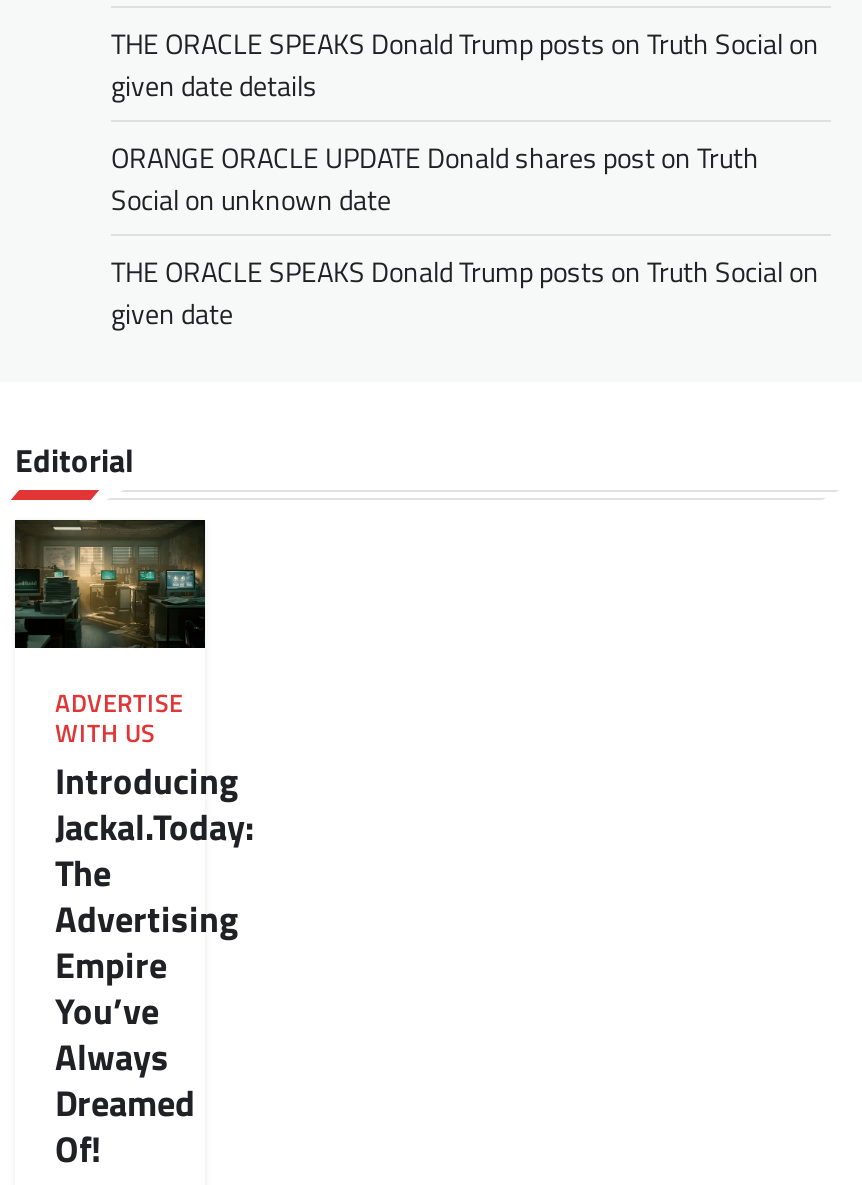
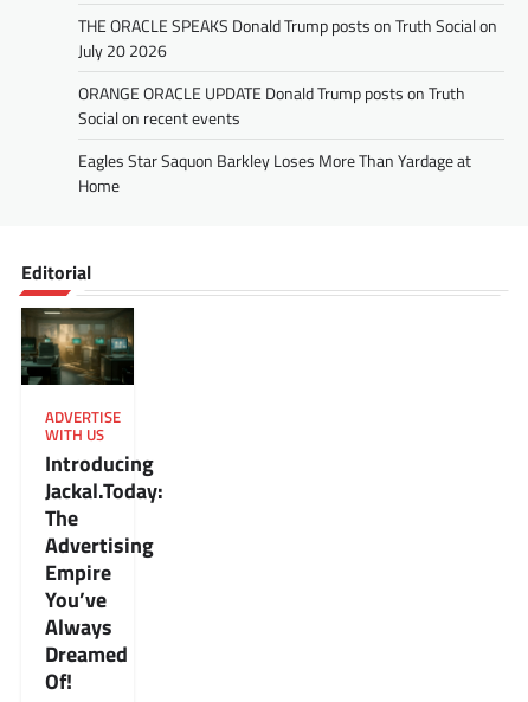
[111,64,317,106] given date details -> [78,38,167,63] July 20 2026
[111,136,759,220] ORANGE ORACLE UPDATE Donald shares post on Truth | Social on unknown date -> [78,81,465,131] ORANGE ORACLE UPDATE Donald Trump posts on Truth | Social on recent events
[111,250,819,334] THE ORACLE SPEAKS Donald Trump posts on Truth Social on | given date -> [78,148,471,198] Eagles Star Saquon Barkley Loses More Than Yardage at | Home

